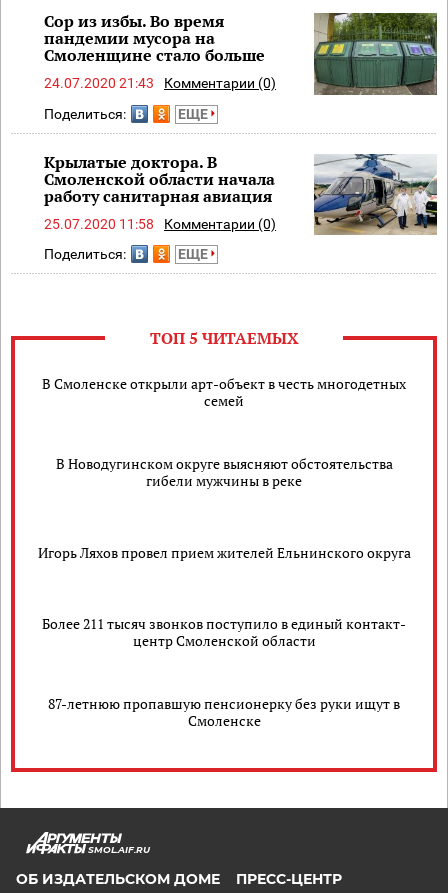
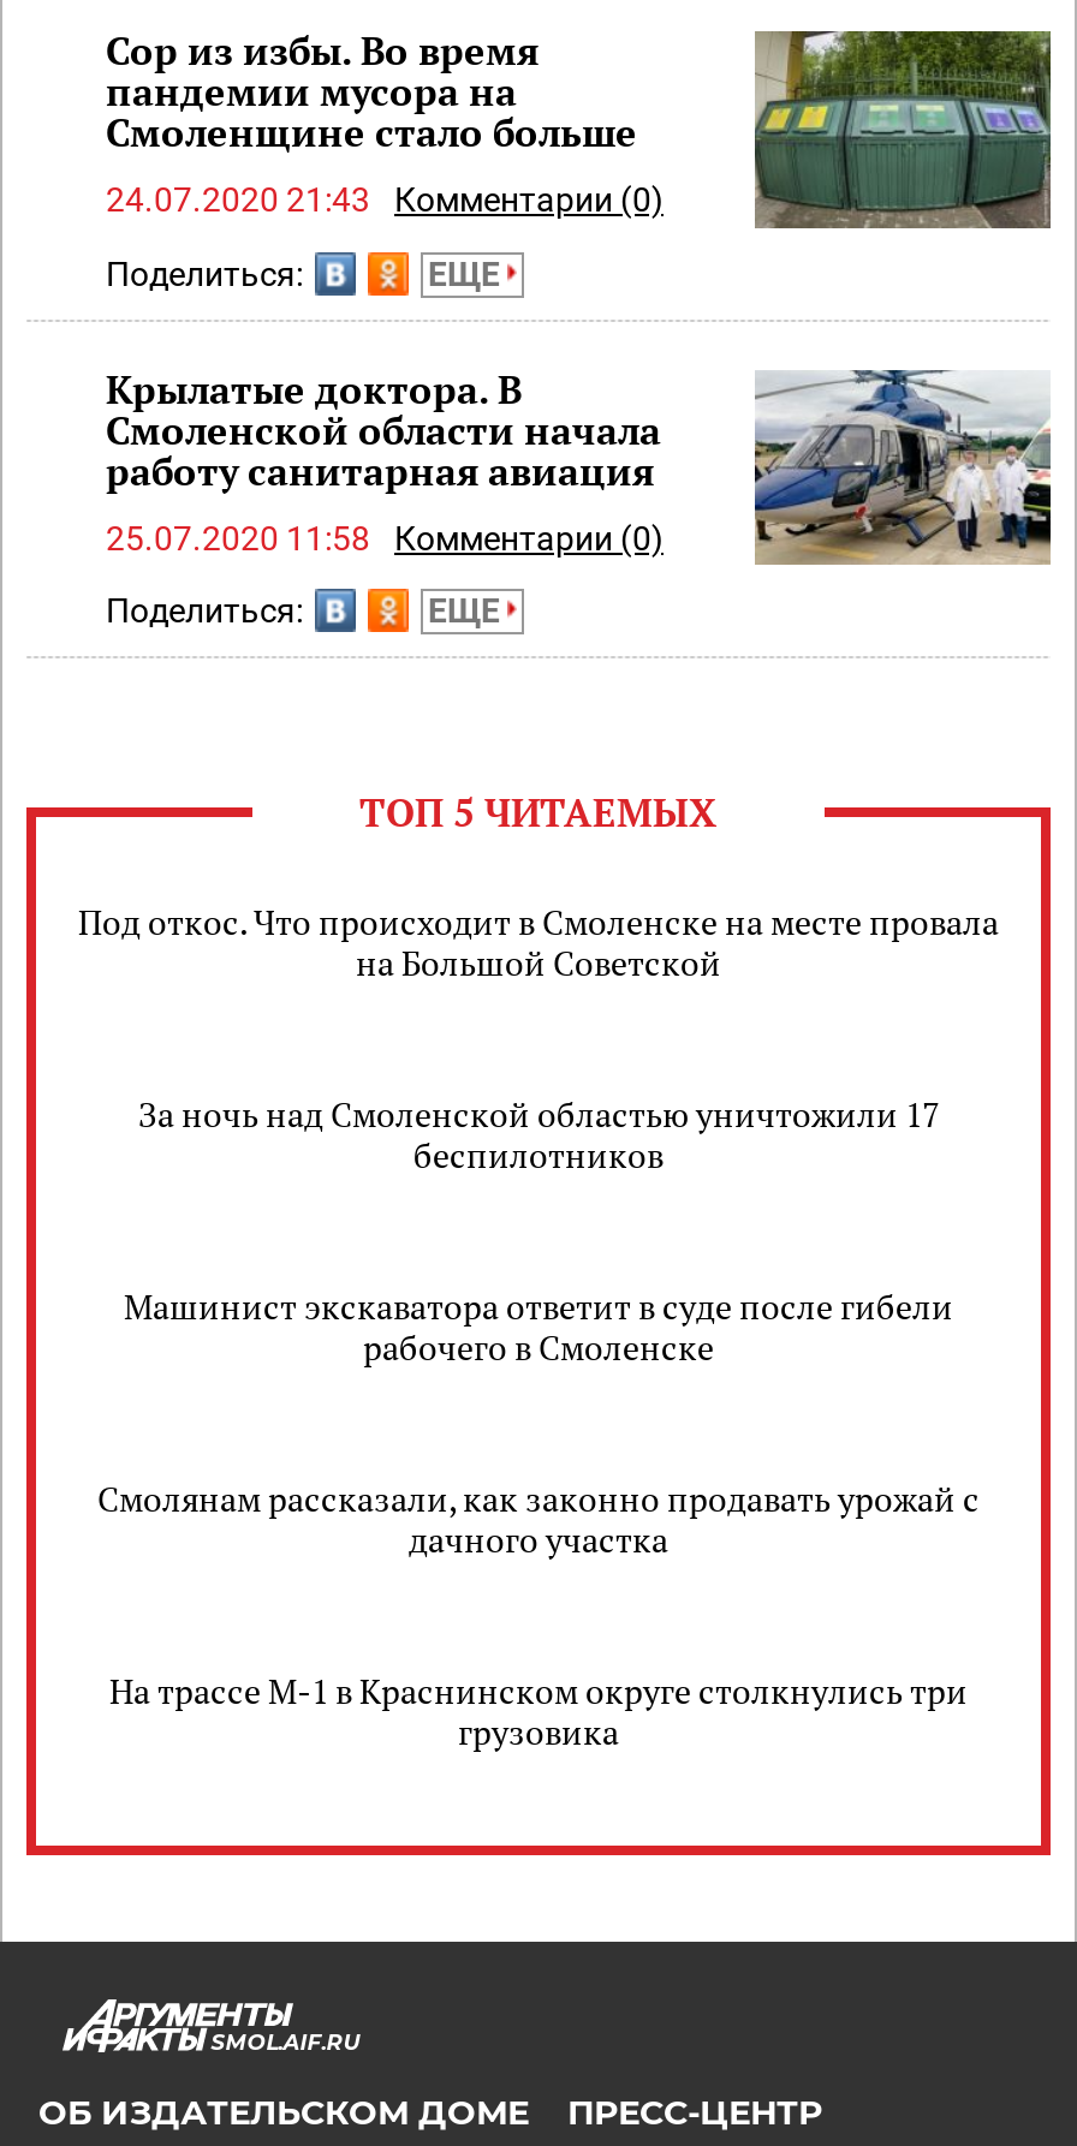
[42,374,406,410] В Смоленске открыли арт-объект в честь многодетных | семей -> [78,899,999,986] Под откос. Что происходит в Смоленске на месте провала | на Большой Советской
[55,454,392,490] В Новодугинском округе выясняют обстоятельства | гибели мужчины в реке -> [138,1091,939,1178] За ночь над Смоленской областью уничтожили 17 | беспилотников
[37,543,410,562] Игорь Ляхов провел прием жителей Ельнинского округа -> [124,1284,953,1370] Машинист экскаватора ответит в суде после гибели | рабочего в Смоленске
[42,614,406,650] Более 211 тысяч звонков поступило в единый контакт- | центр Смоленской области -> [97,1476,980,1562] Смолянам рассказали, как законно продавать урожай с | дачного участка
[48,694,400,730] 87-летнюю пропавшую пенсионерку без руки ищут в | Смоленске -> [109,1668,968,1755] На трассе М-1 в Краснинском округе столкнулись три | грузовика

